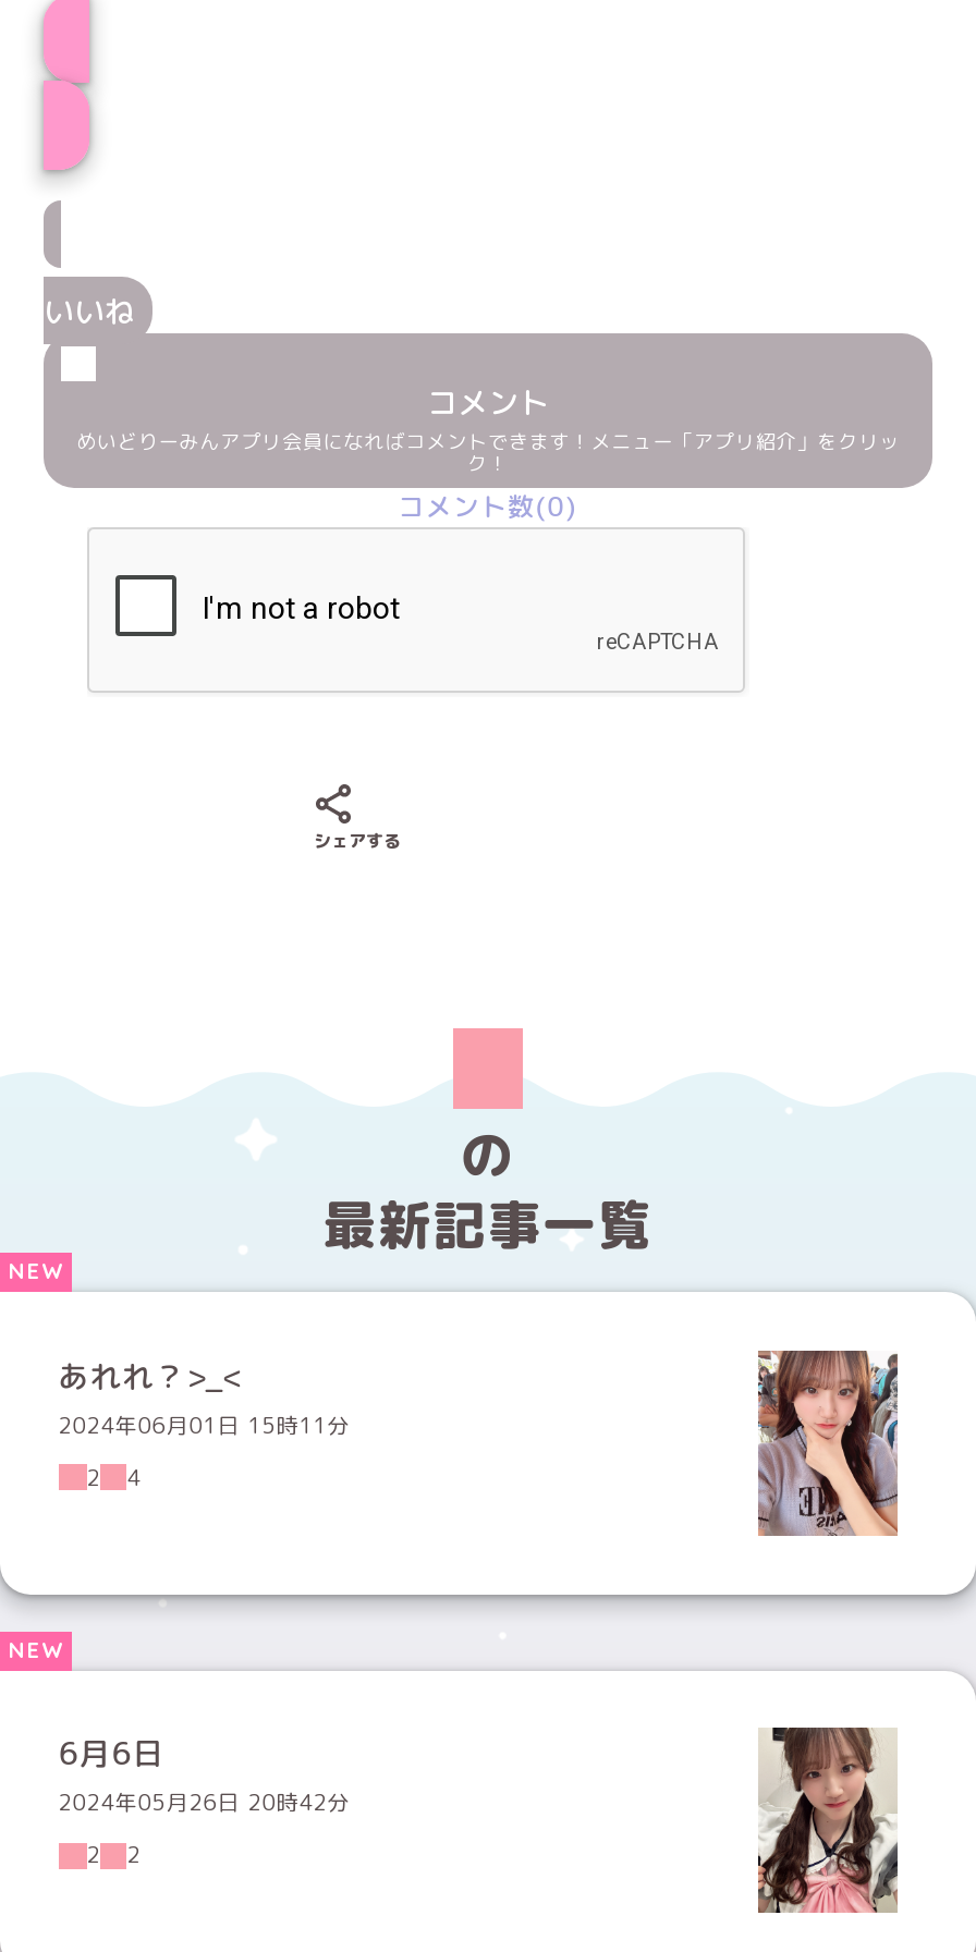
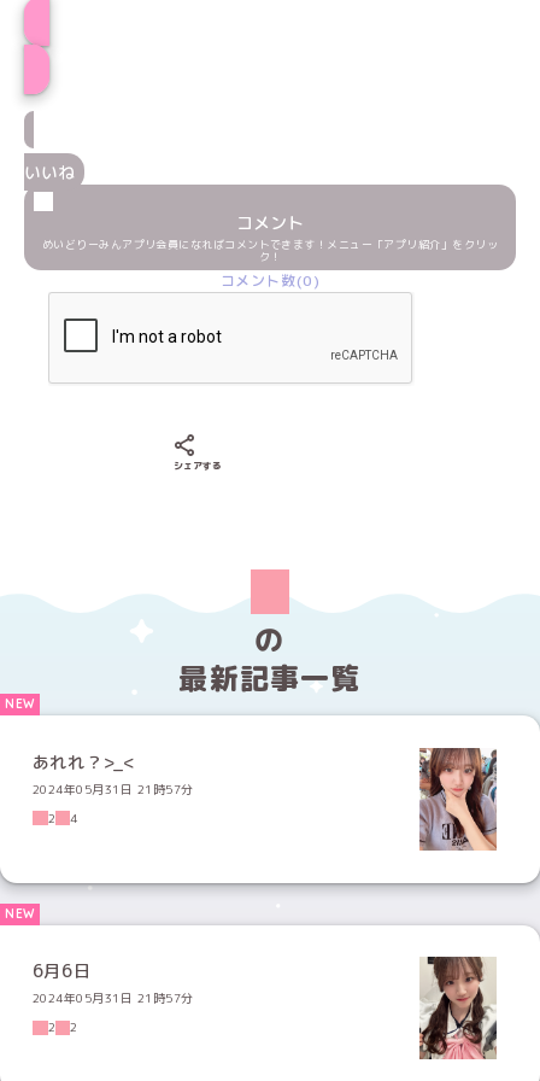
[58,1409,350,1440] 2024年06月01日 15時11分 -> [32,780,194,797] 2024年05月31日 21時57分
[58,1787,350,1818] 2024年05月26日 20時42分 -> [32,990,194,1007] 2024年05月31日 21時57分

